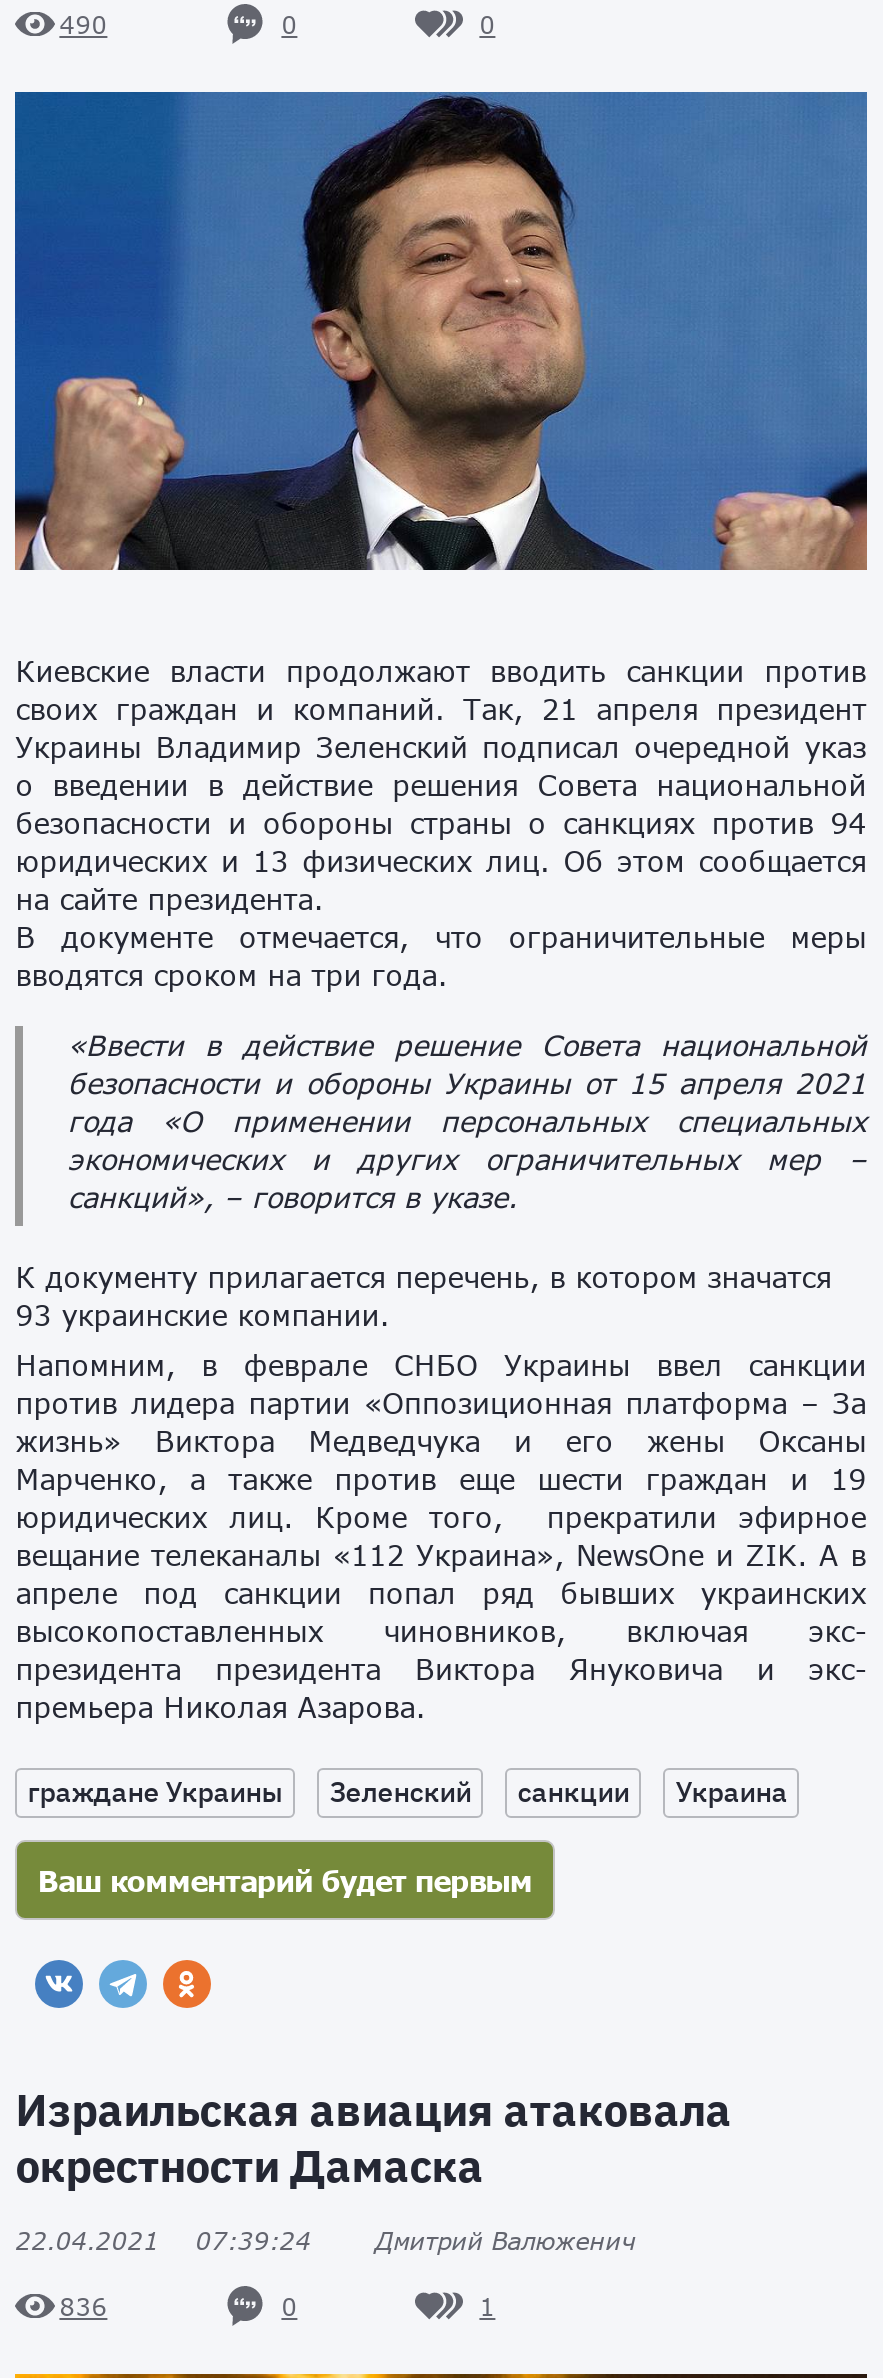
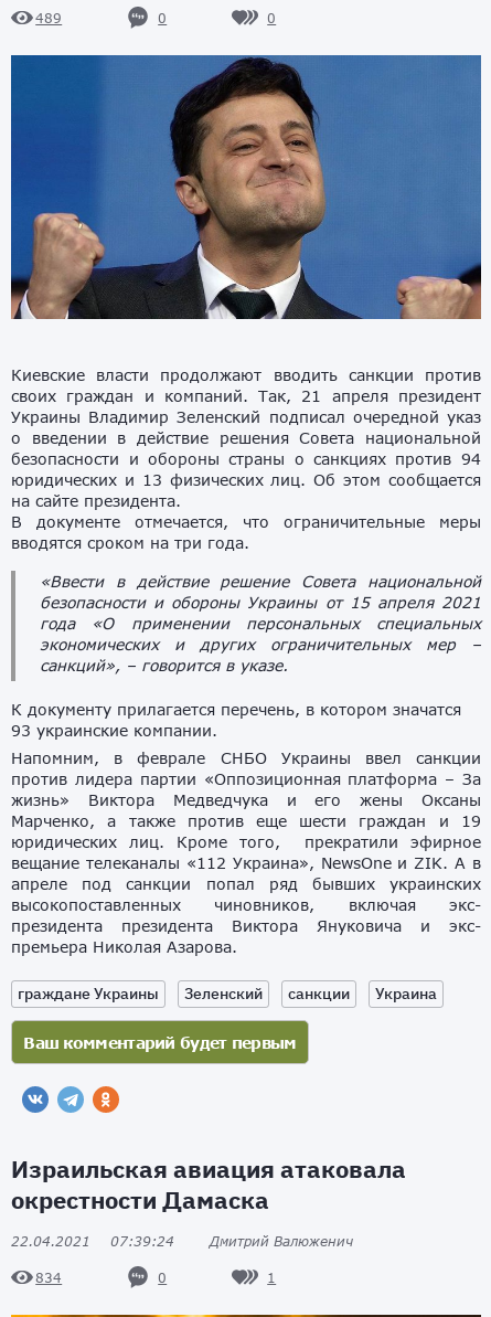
[59,10,107,40] 490 -> [36,10,62,26] 489
[59,2292,107,2322] 836 -> [36,1270,62,1287] 834

